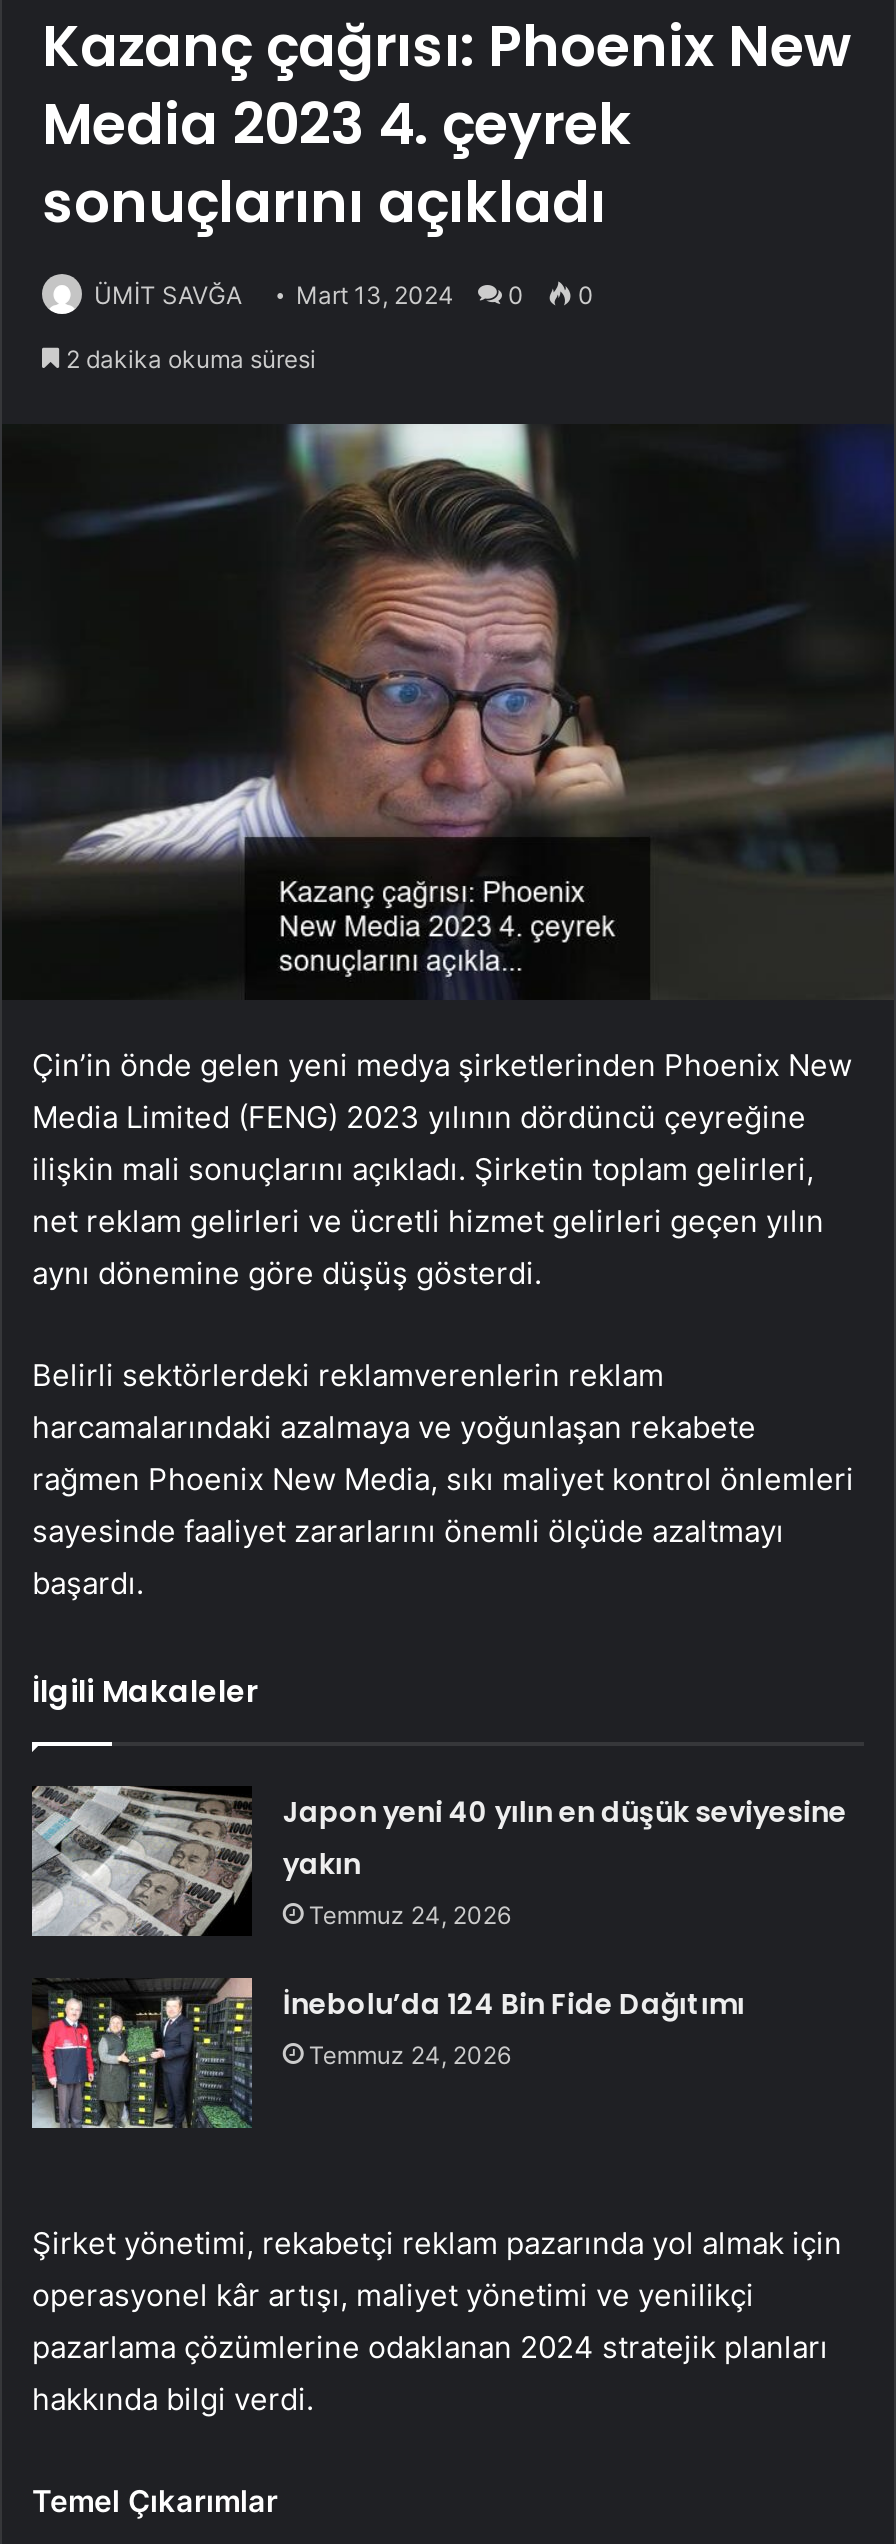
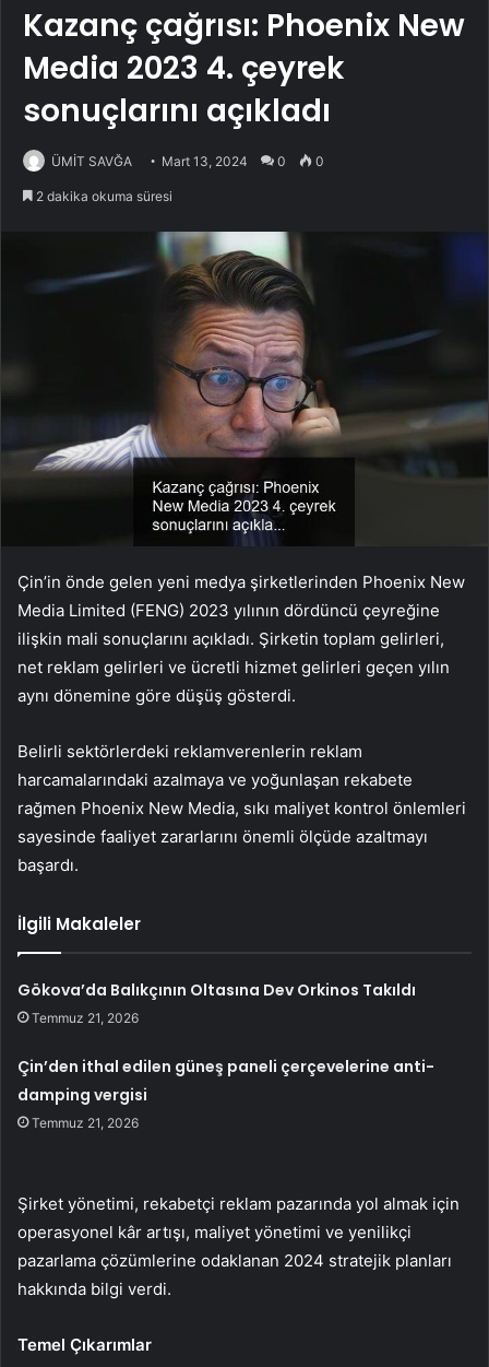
[283,1793,847,1931] Japon yeni 40 yılın en düşük seviyesine | yakın | Temmuz 24, 2026 -> [18,979,416,1026] Gökova’da Balıkçının Oltasına Dev Orkinos Takıldı | Temmuz 21, 2026
[283,1985,745,2071] İnebolu’da 124 Bin Fide Dağıtımı | Temmuz 24, 2026 -> [18,1056,435,1131] Çin’den ithal edilen güneş paneli çerçevelerine anti- | damping vergisi | Temmuz 21, 2026

